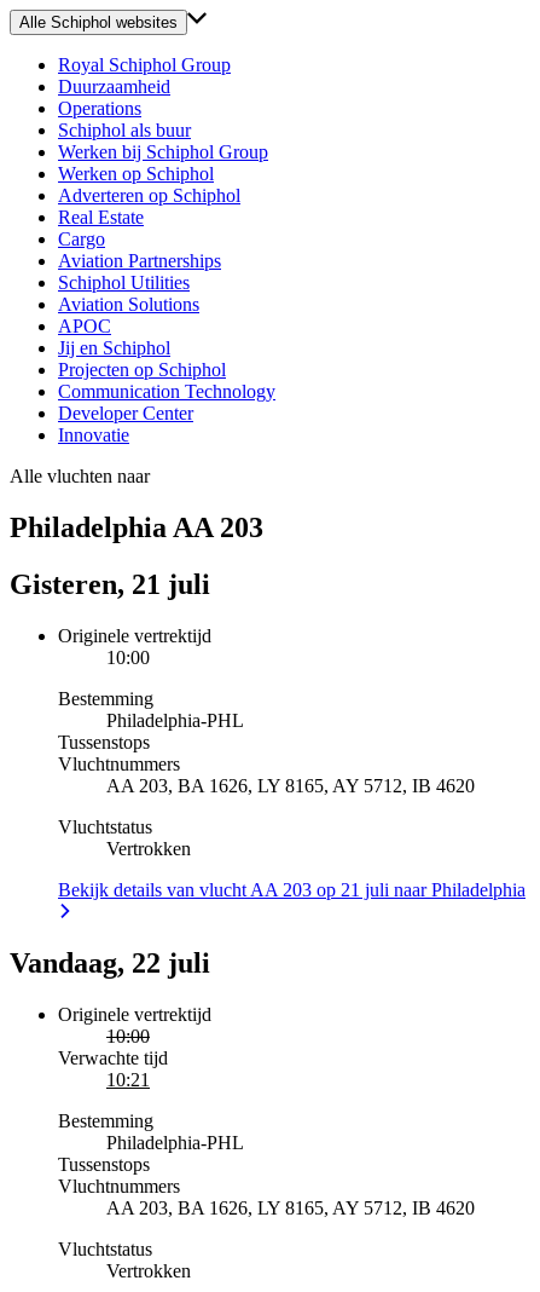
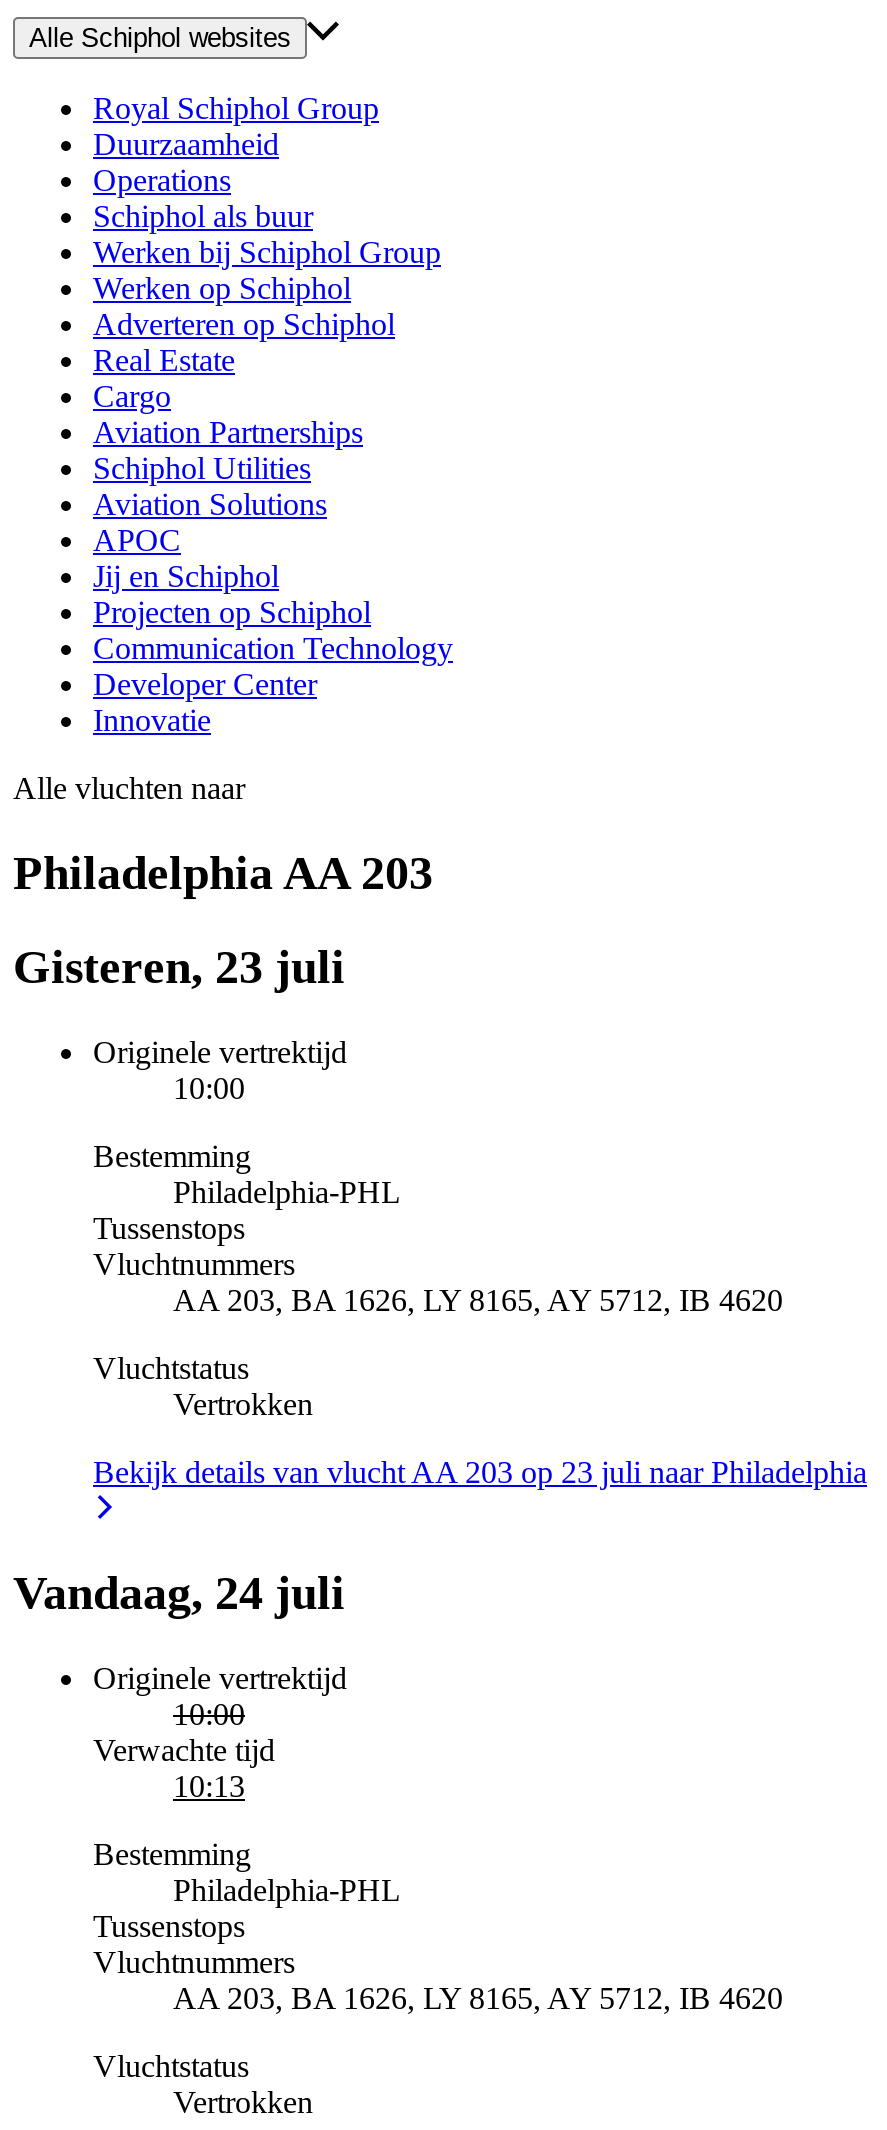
[10,568,210,600] Gisteren, 21 juli -> [13,941,345,993] Gisteren, 23 juli
[58,879,526,900] Bekijk details van vlucht AA 203 op 21 juli naar Philadelphia -> [93,1454,867,1488] Bekijk details van vlucht AA 203 op 23 juli naar Philadelphia
[10,947,210,978] Vandaag, 22 juli -> [13,1566,345,1618] Vandaag, 24 juli
[106,1069,150,1089] 10:21 -> [173,1768,245,1802] 10:13

